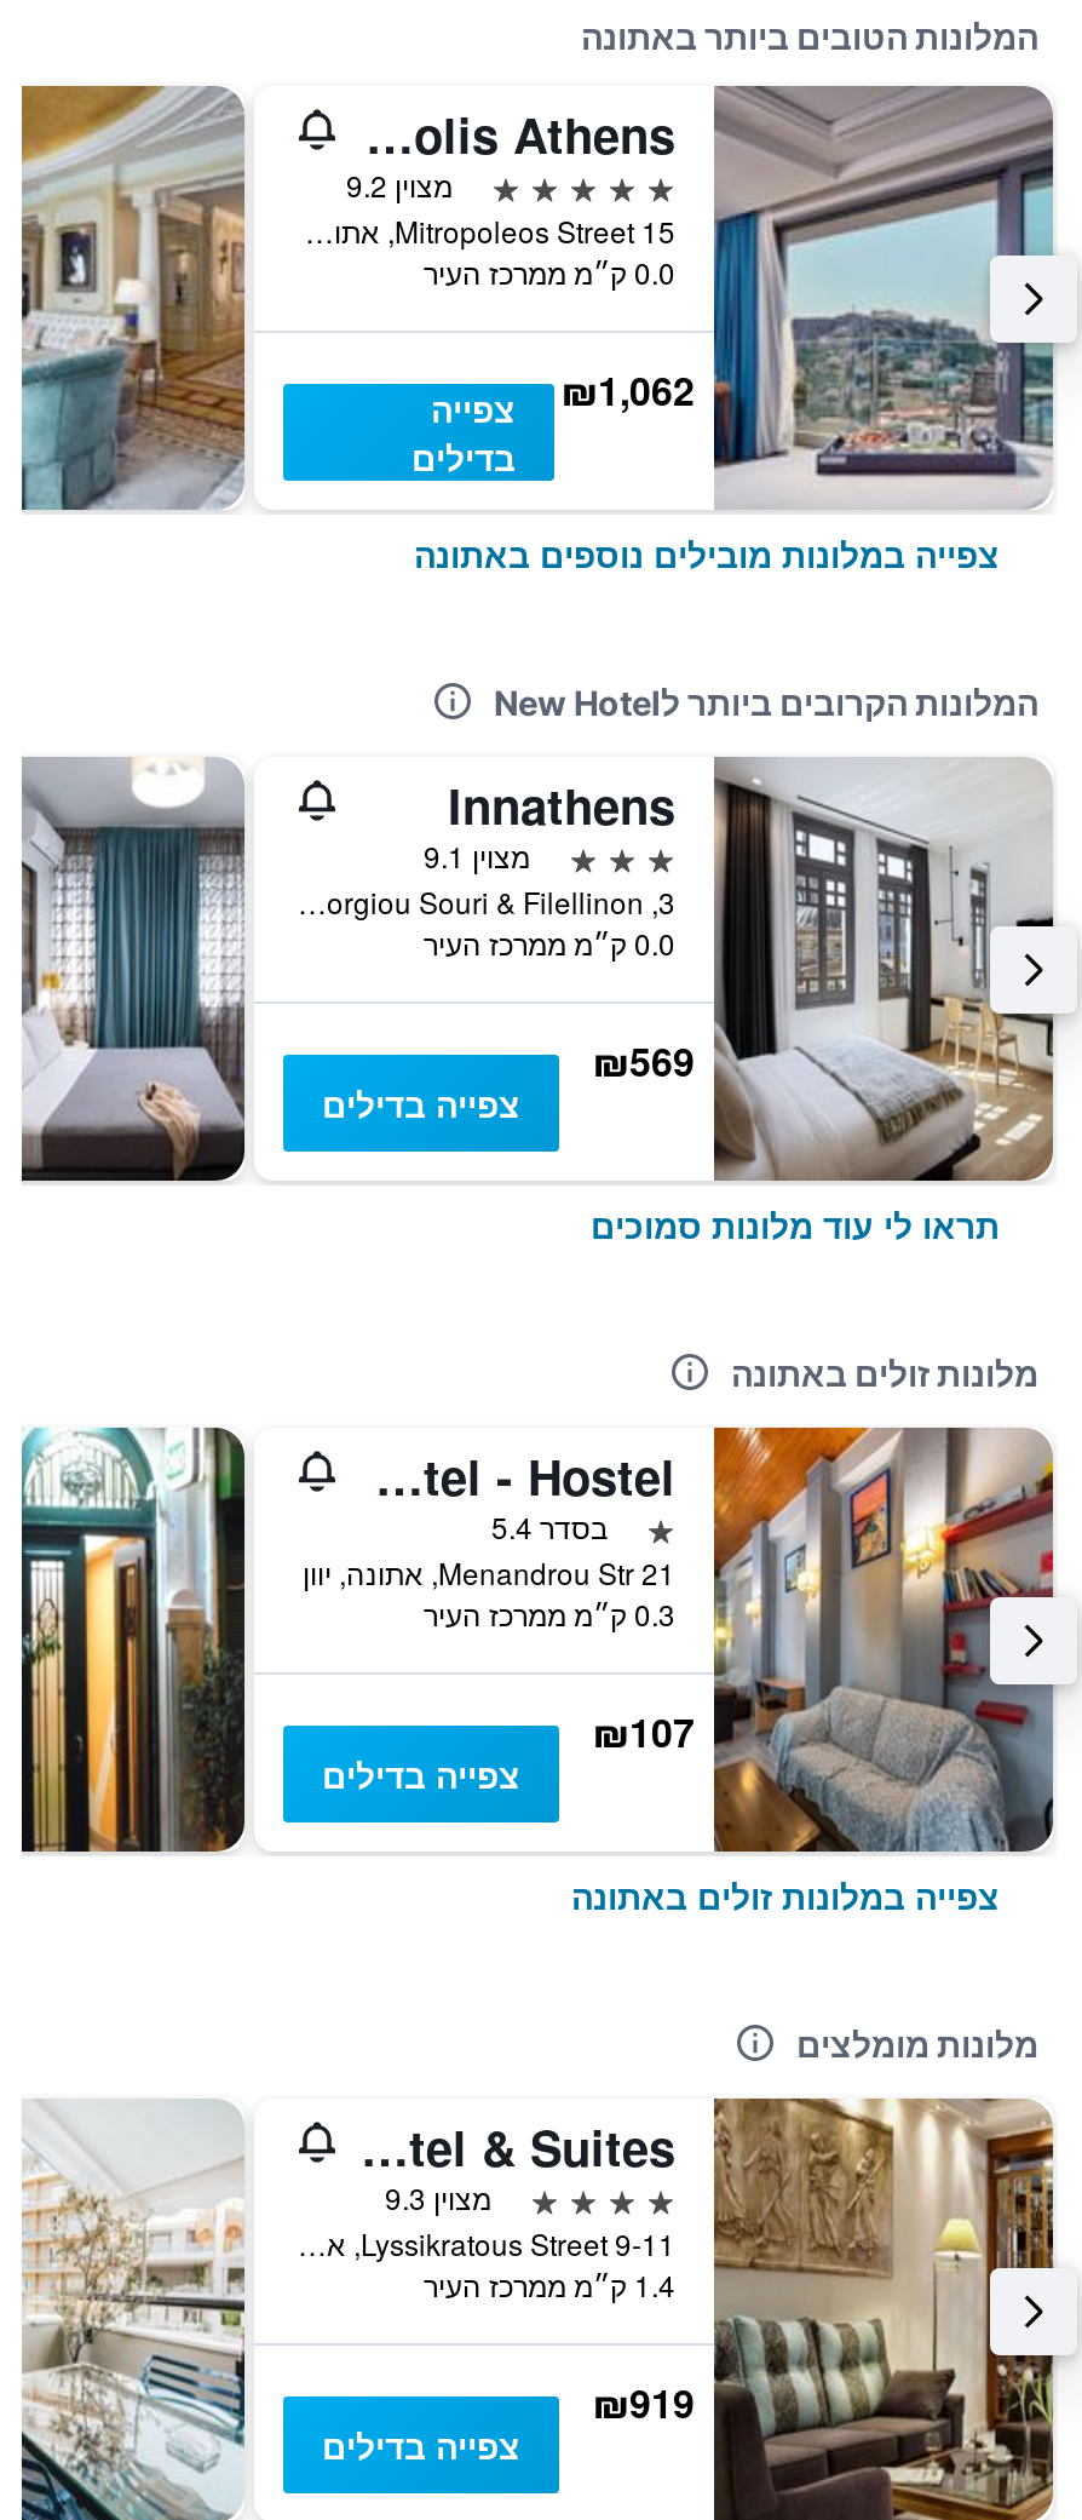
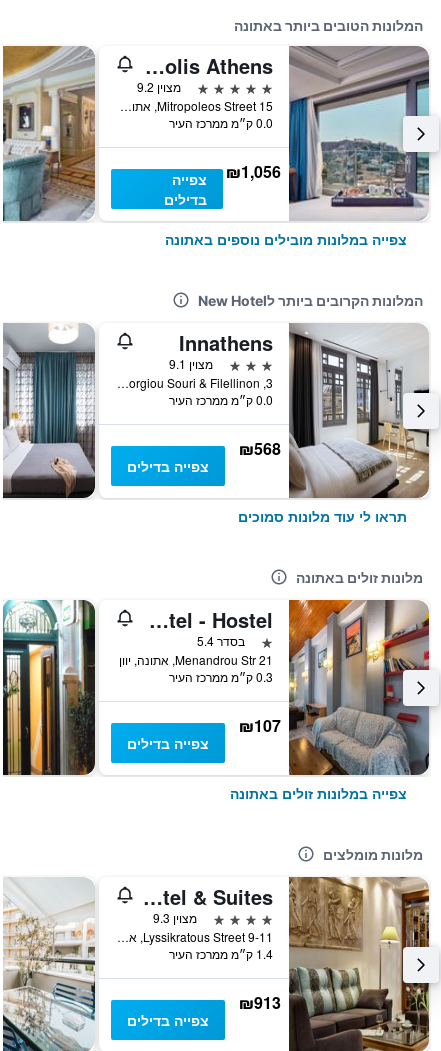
[431,363,695,432] ₪1,062 צפייה -> [172,160,281,189] ₪1,056 צפייה
[593,1034,695,1089] ₪569 -> [239,437,281,460] ₪568
[593,2375,695,2431] ₪919 -> [239,991,281,1014] ₪913

